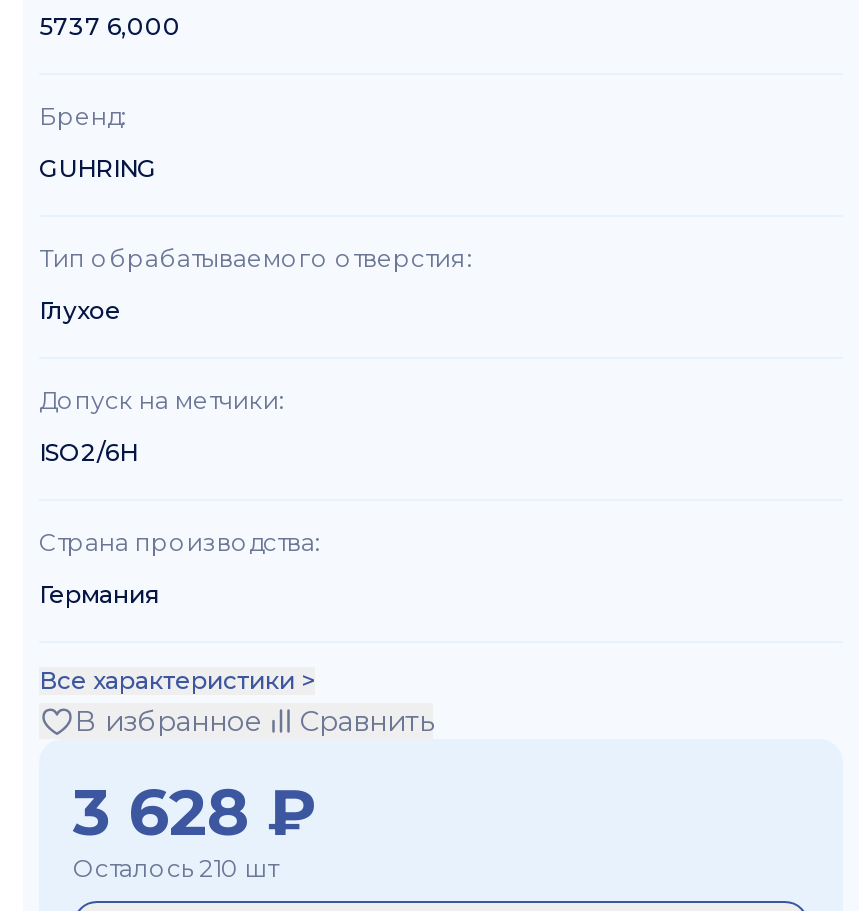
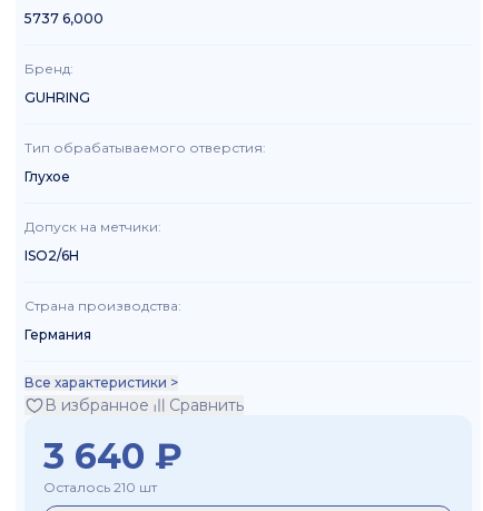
[73,773,317,851] 3 628 ₽ -> [43,434,183,478] 3 640 ₽

